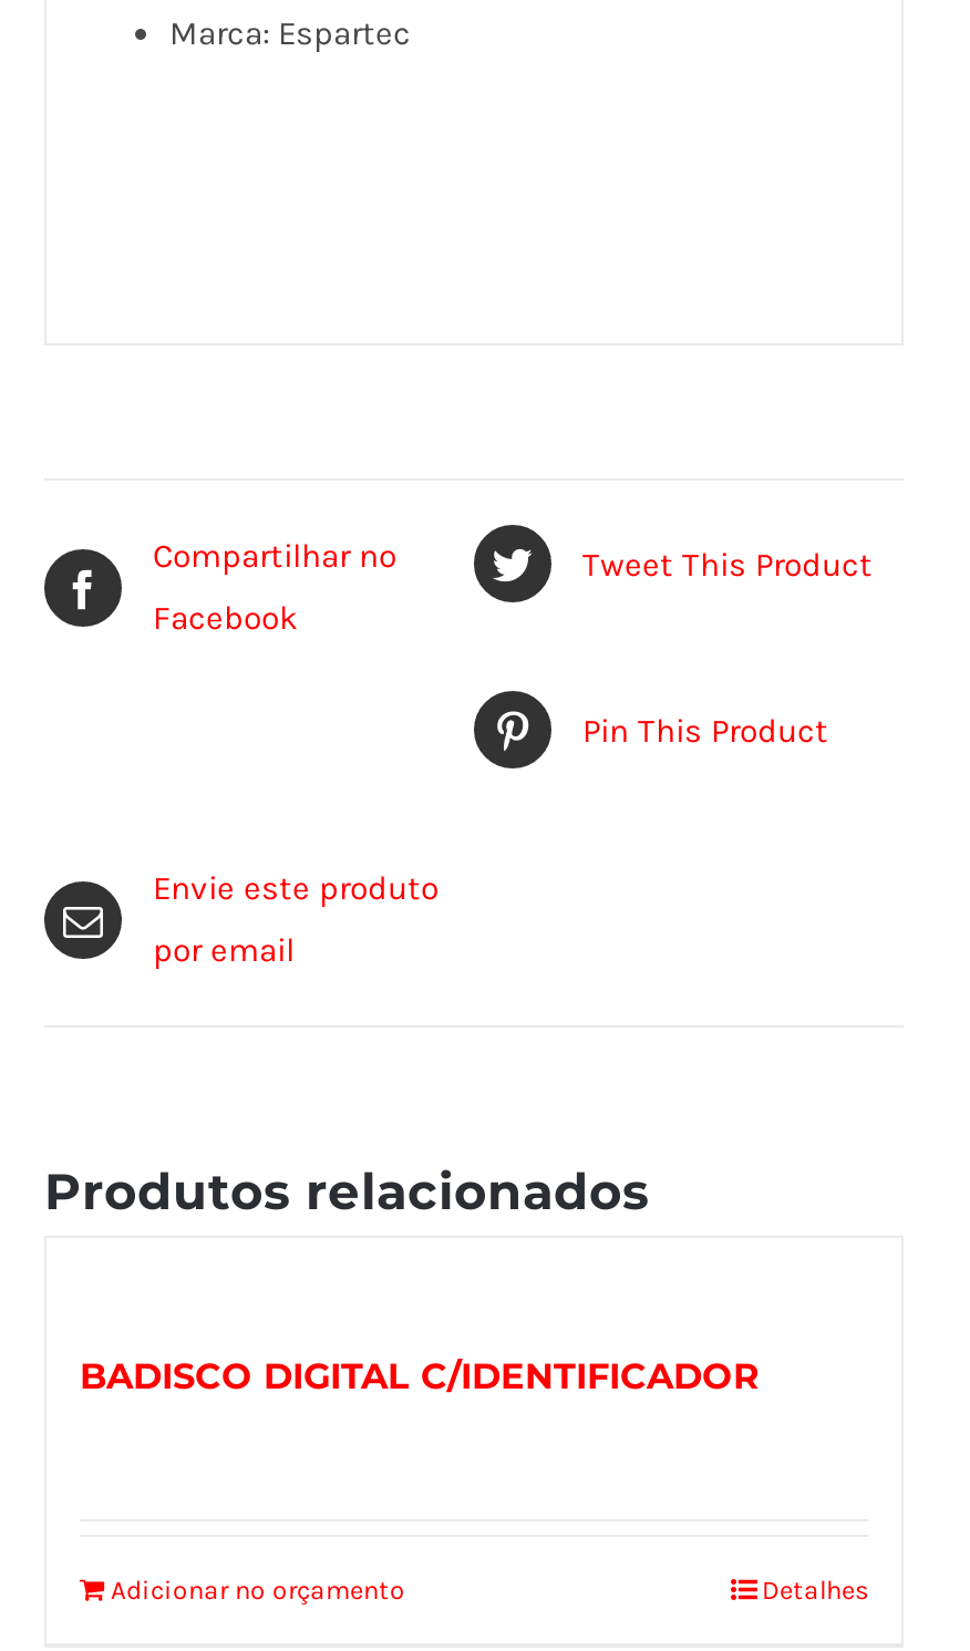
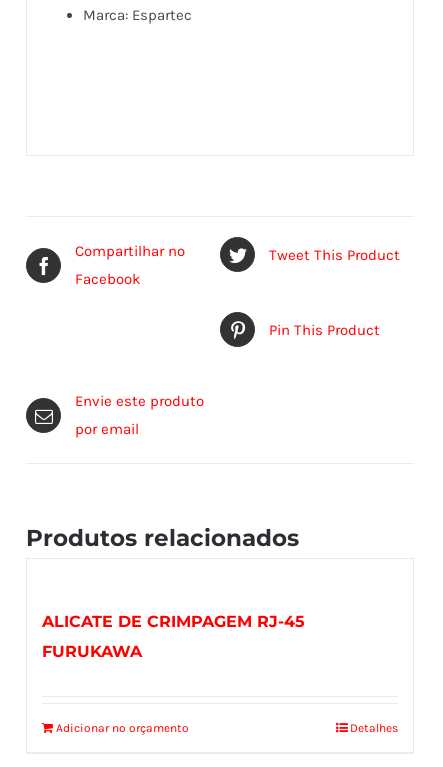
[80,1355,760,1397] BADISCO DIGITAL C/IDENTIFICADOR -> [42,612,305,661] ALICATE DE CRIMPAGEM RJ-45 | FURUKAWA

